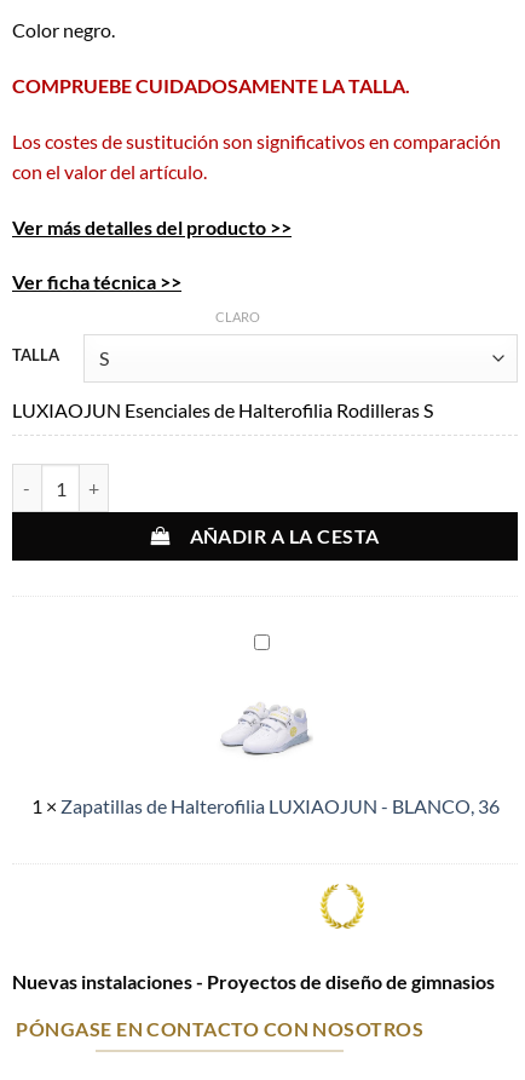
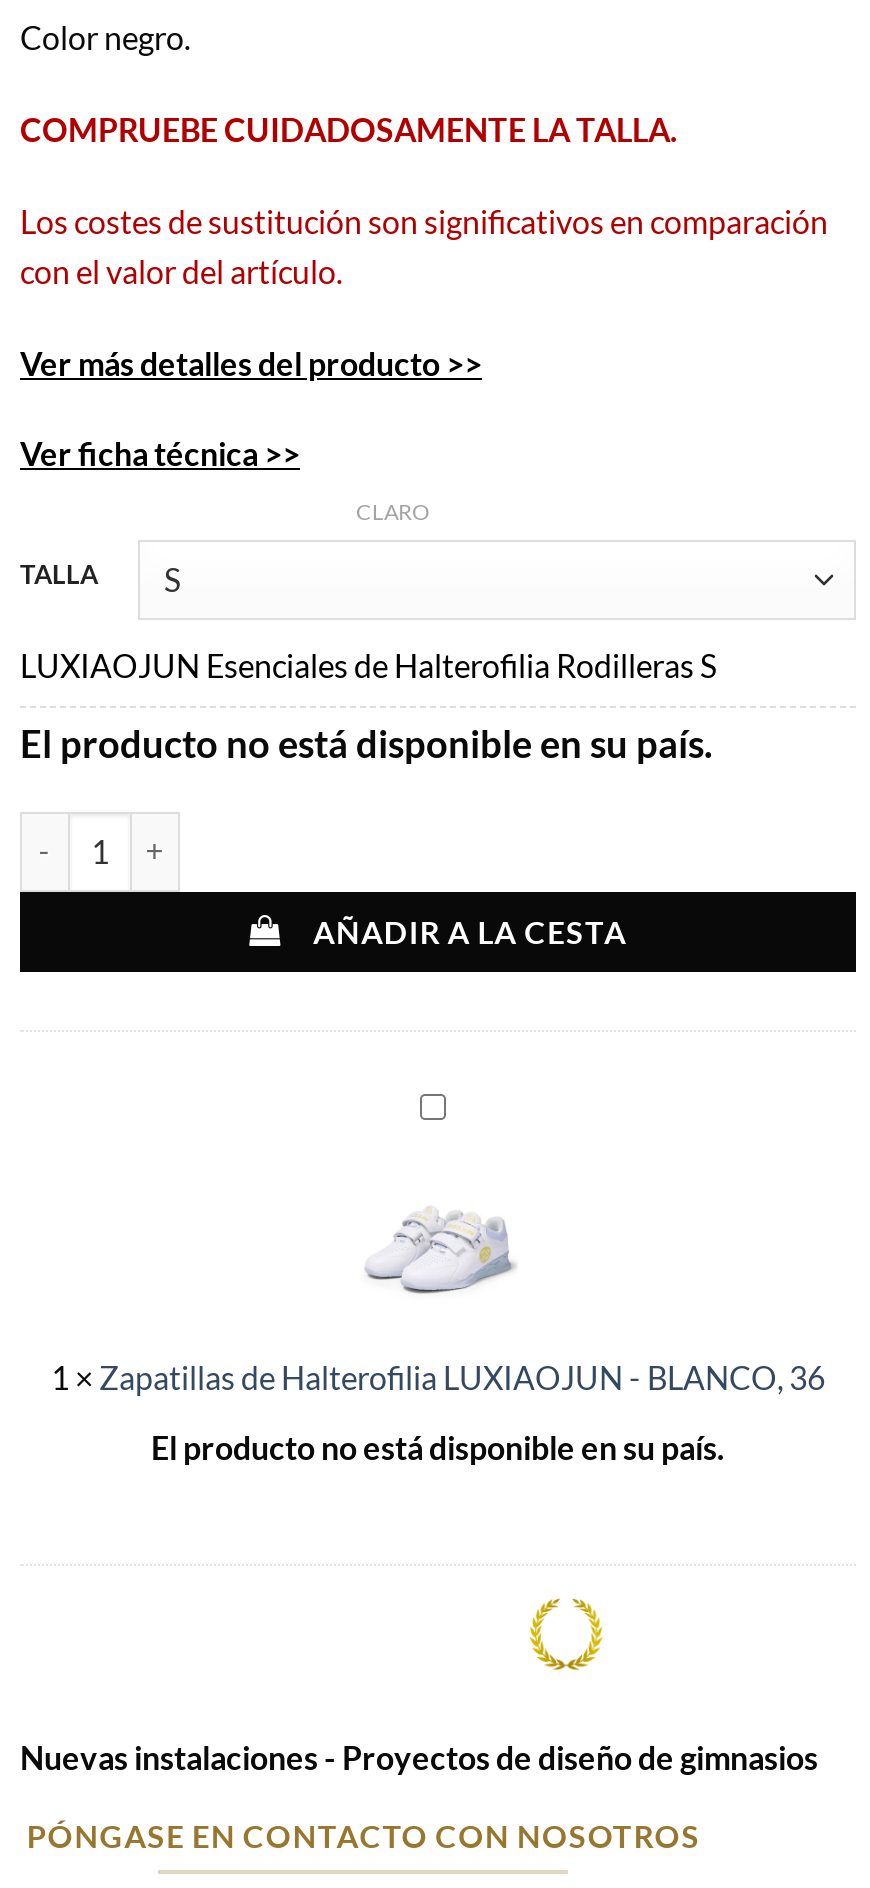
none -> [20,720,712,766] El producto no está disponible en su país.
none -> [151,1428,725,1466] El producto no está disponible en su país.

